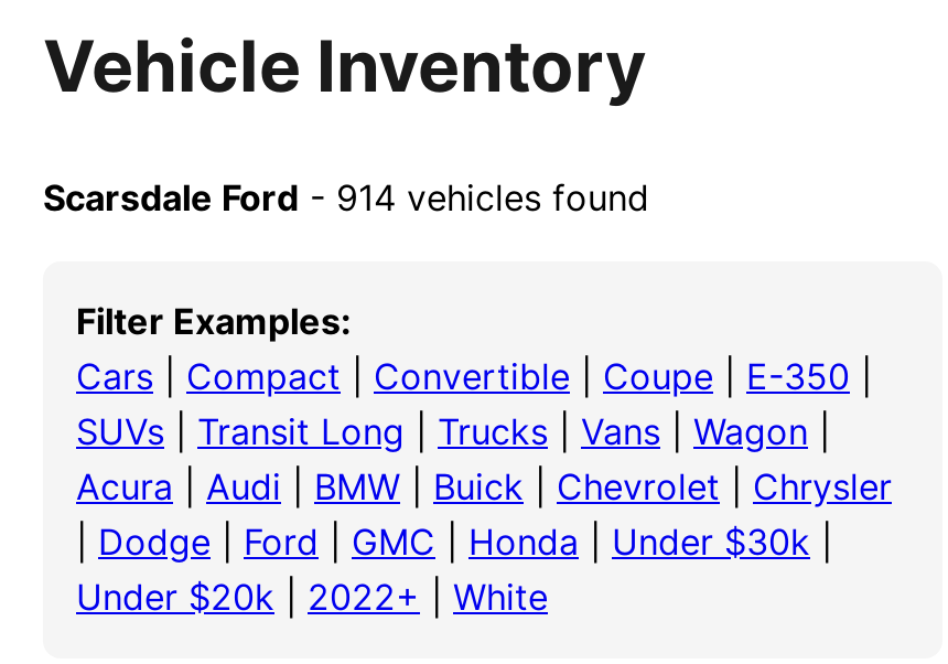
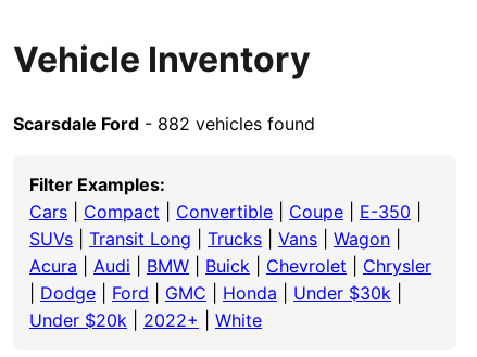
[43,175,649,219] Scarsdale Ford - 914 vehicles found -> [13,113,315,134] Scarsdale Ford - 882 vehicles found

